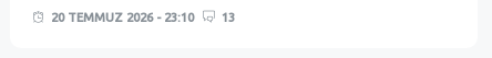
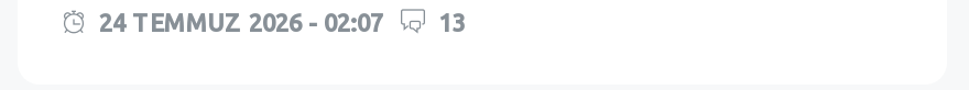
[48,11,235,25] 20 TEMMUZ 2026 - 23:10 13 -> [92,11,465,37] 24 TEMMUZ 2026 - 02:07 13

